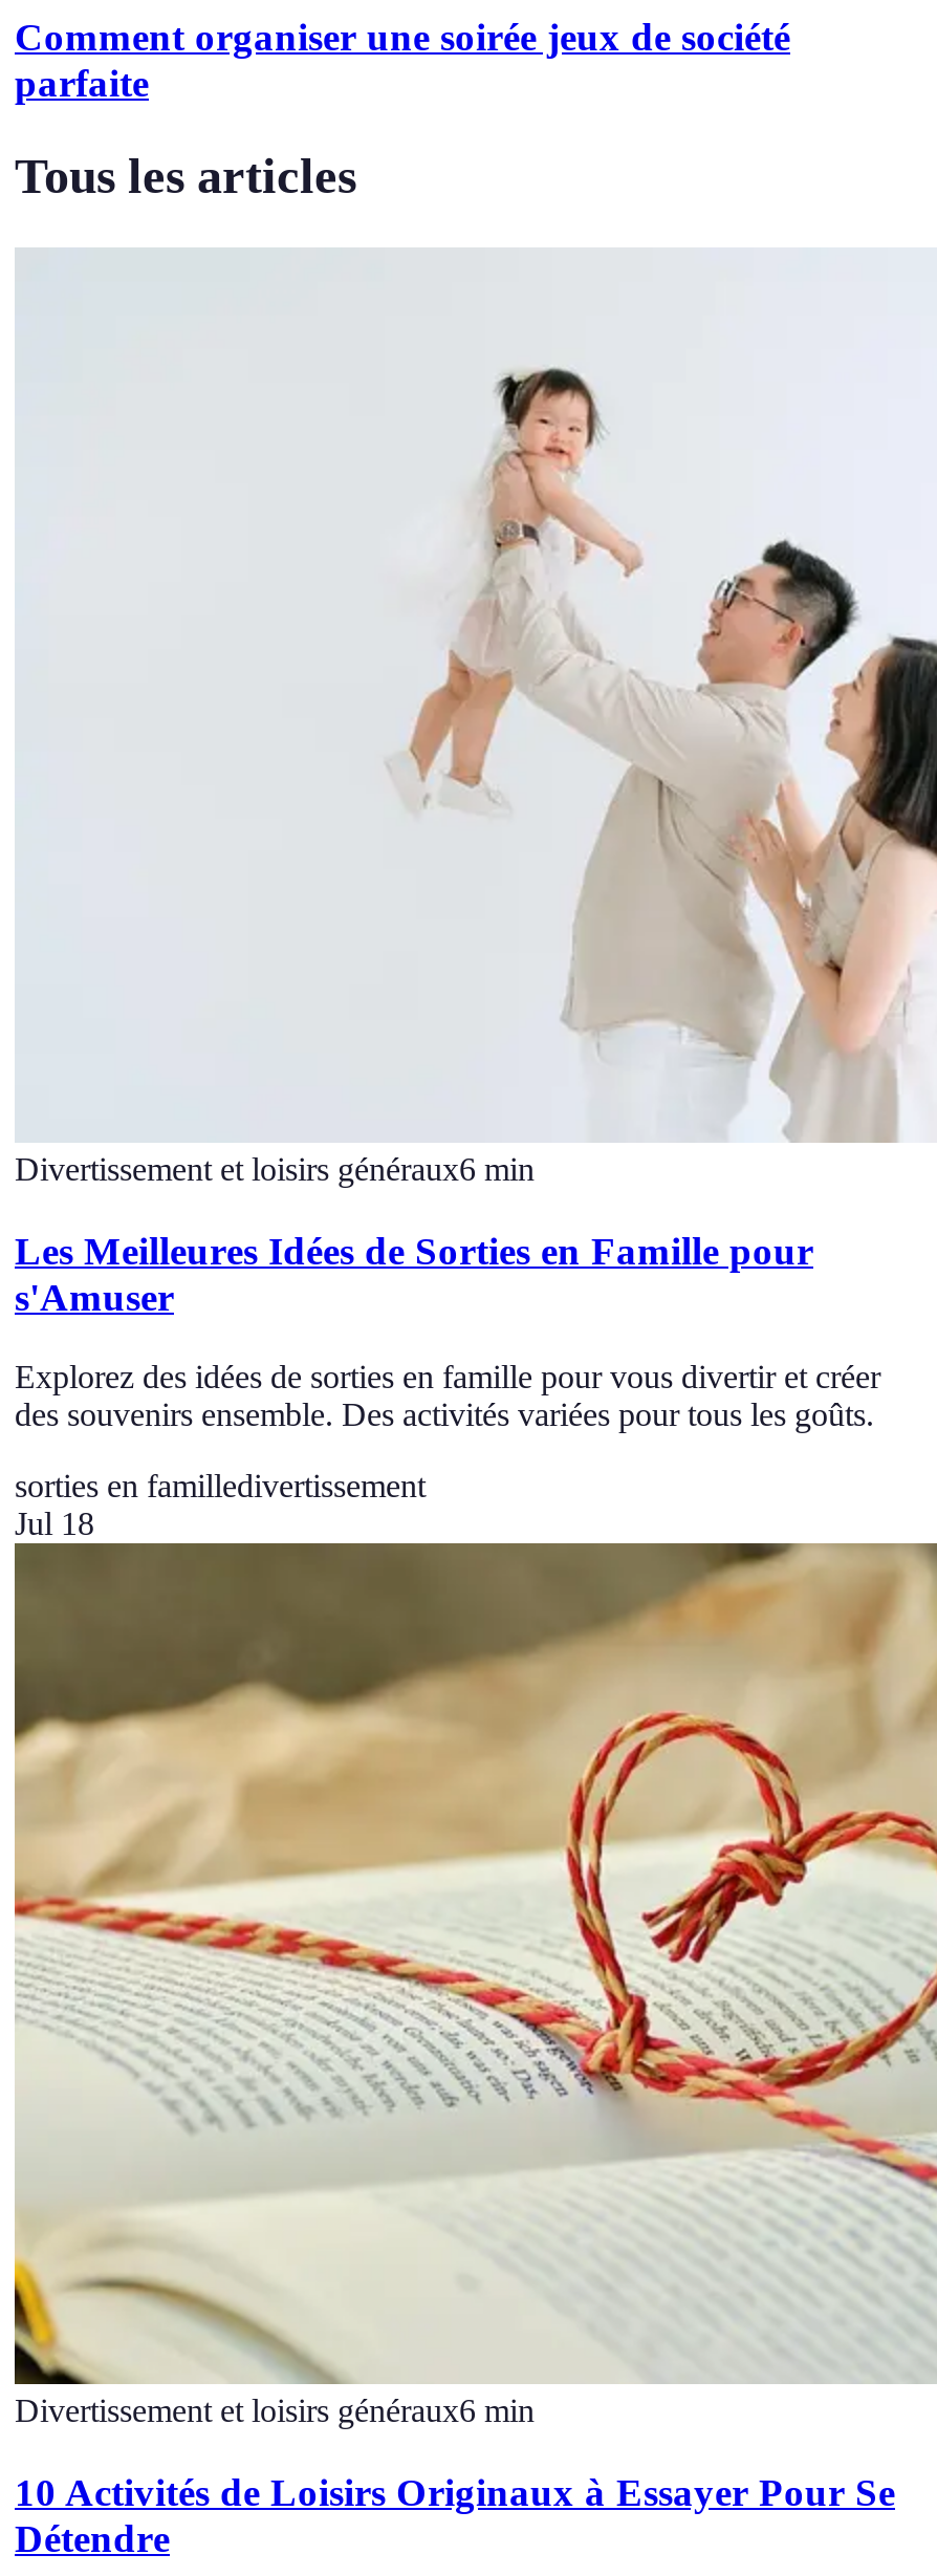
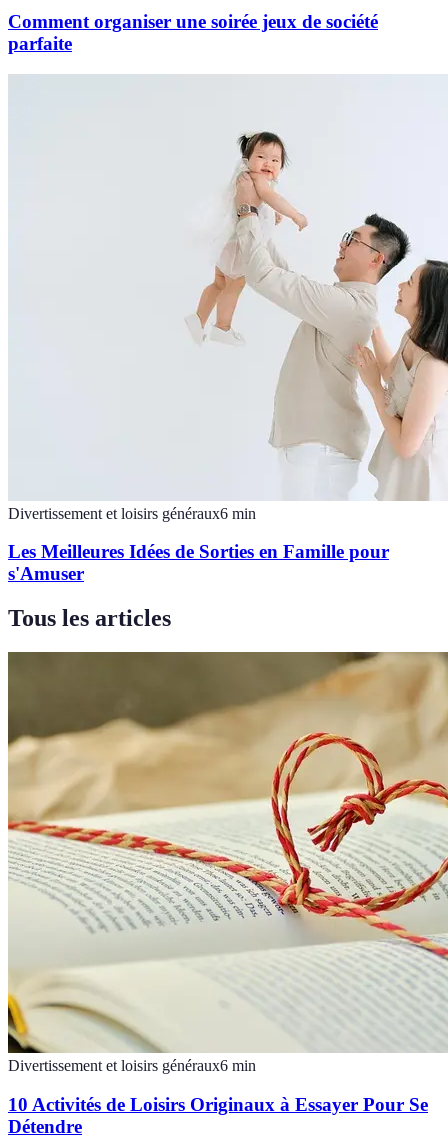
moved [15,149,356,204] -> [8,605,171,631]: Tous les articles
[15,1360,880,1542] Explorez des idées de sorties en famille pour vous divertir et créer | des souvenirs ensemble. Des activités variées pour tous les goûts. | sorties en familledivertissement | Jul 18 -> none

